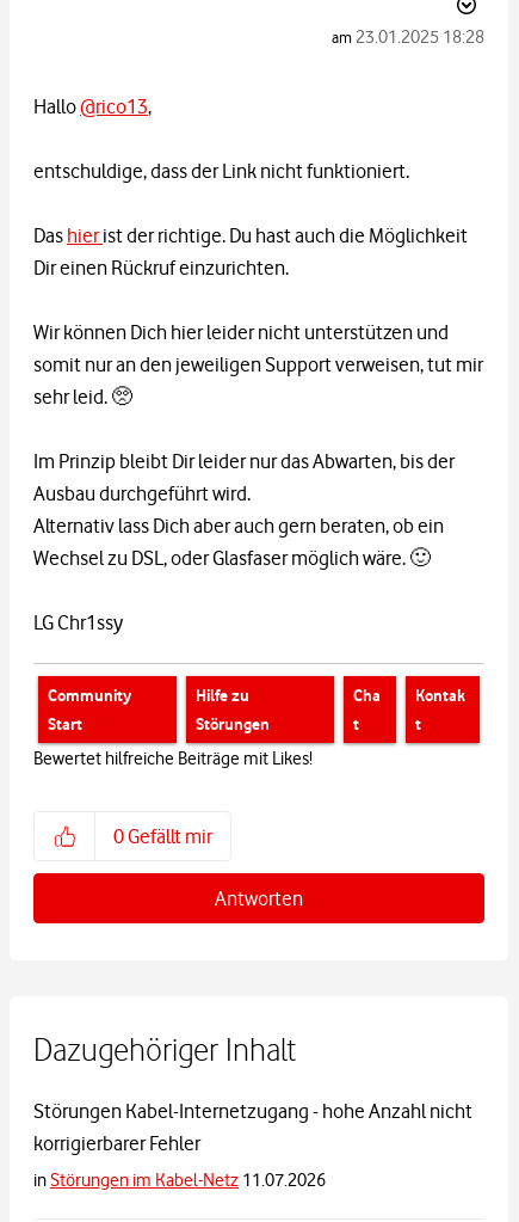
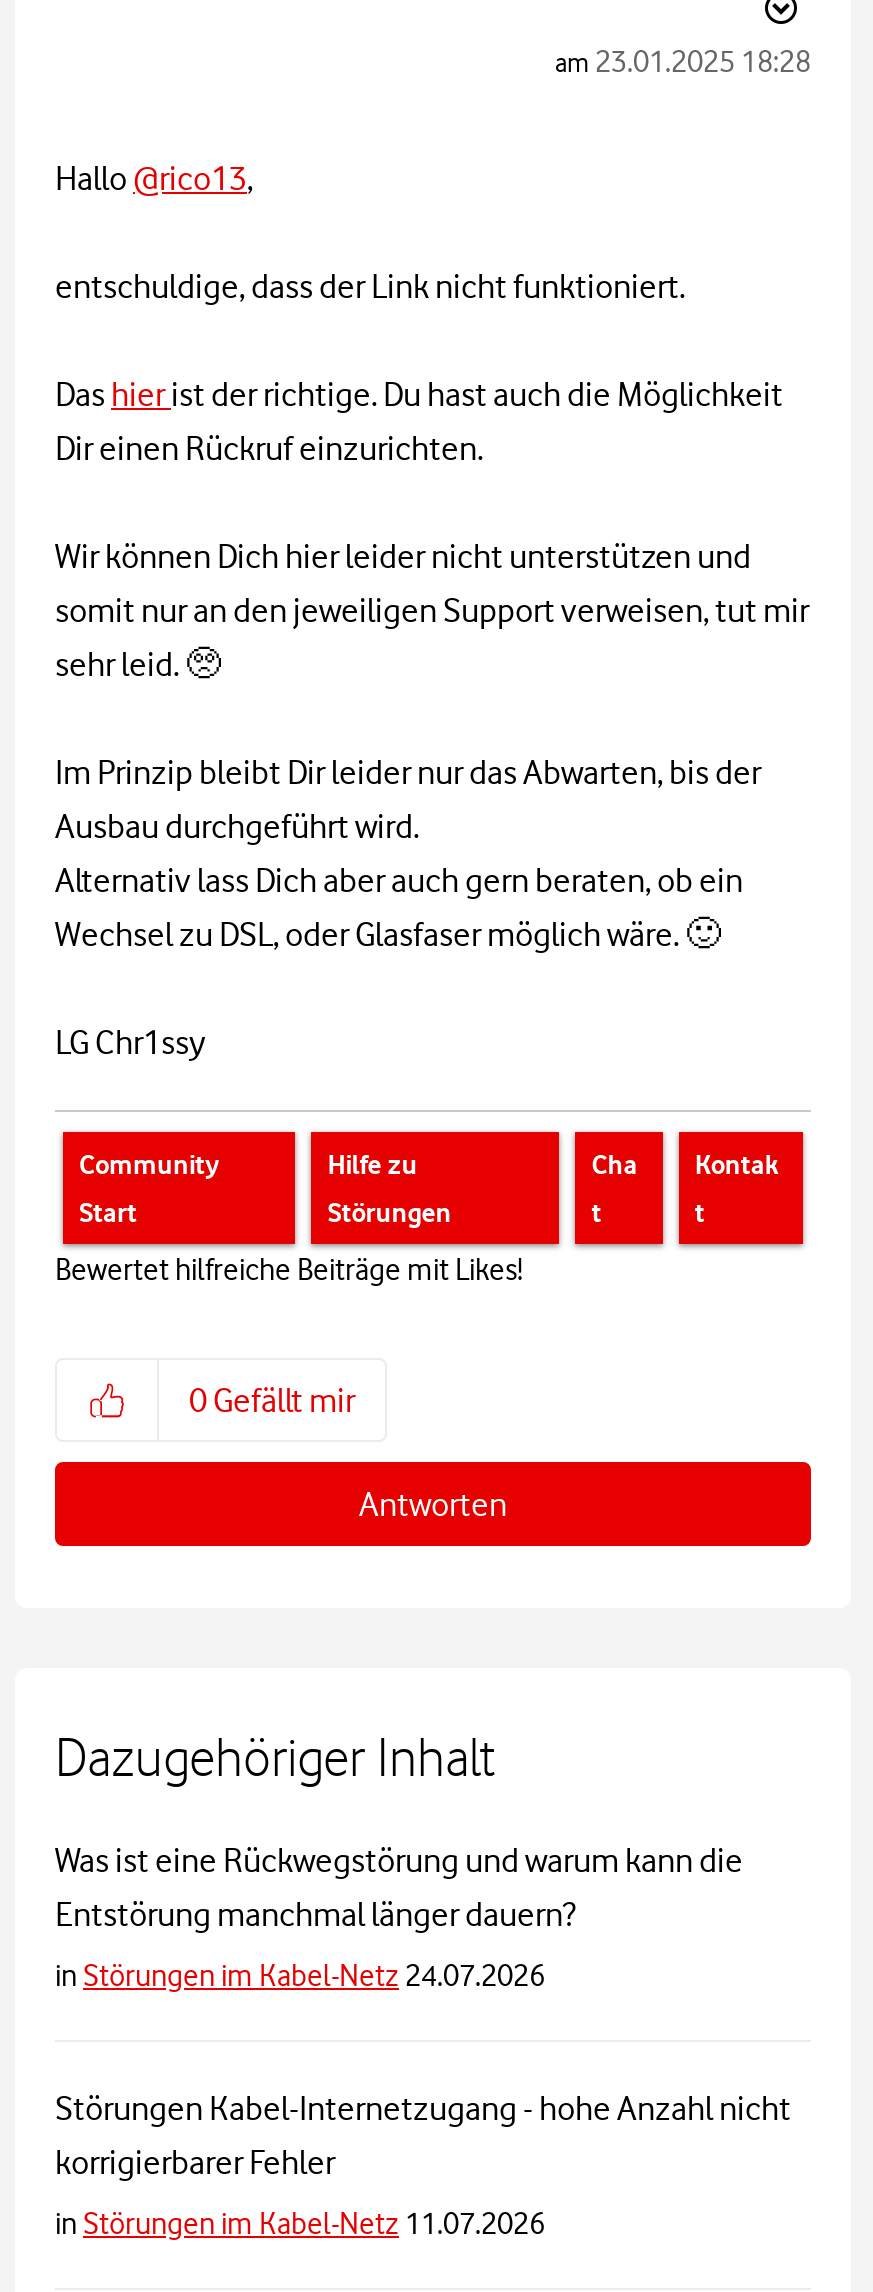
none -> [55,1840,743,1994] Was ist eine Rückwegstörung und warum kann die | Entstörung manchmal länger dauern? | in Störungen im Kabel-Netz 24.07.2026

